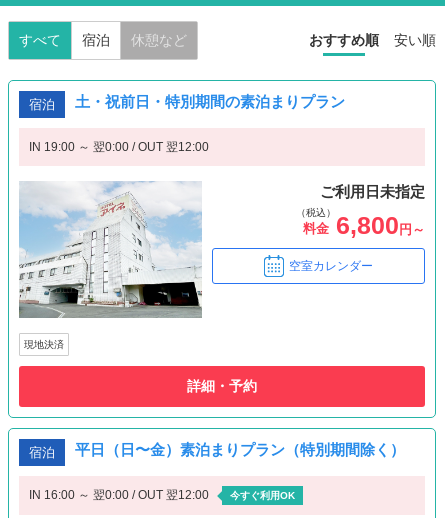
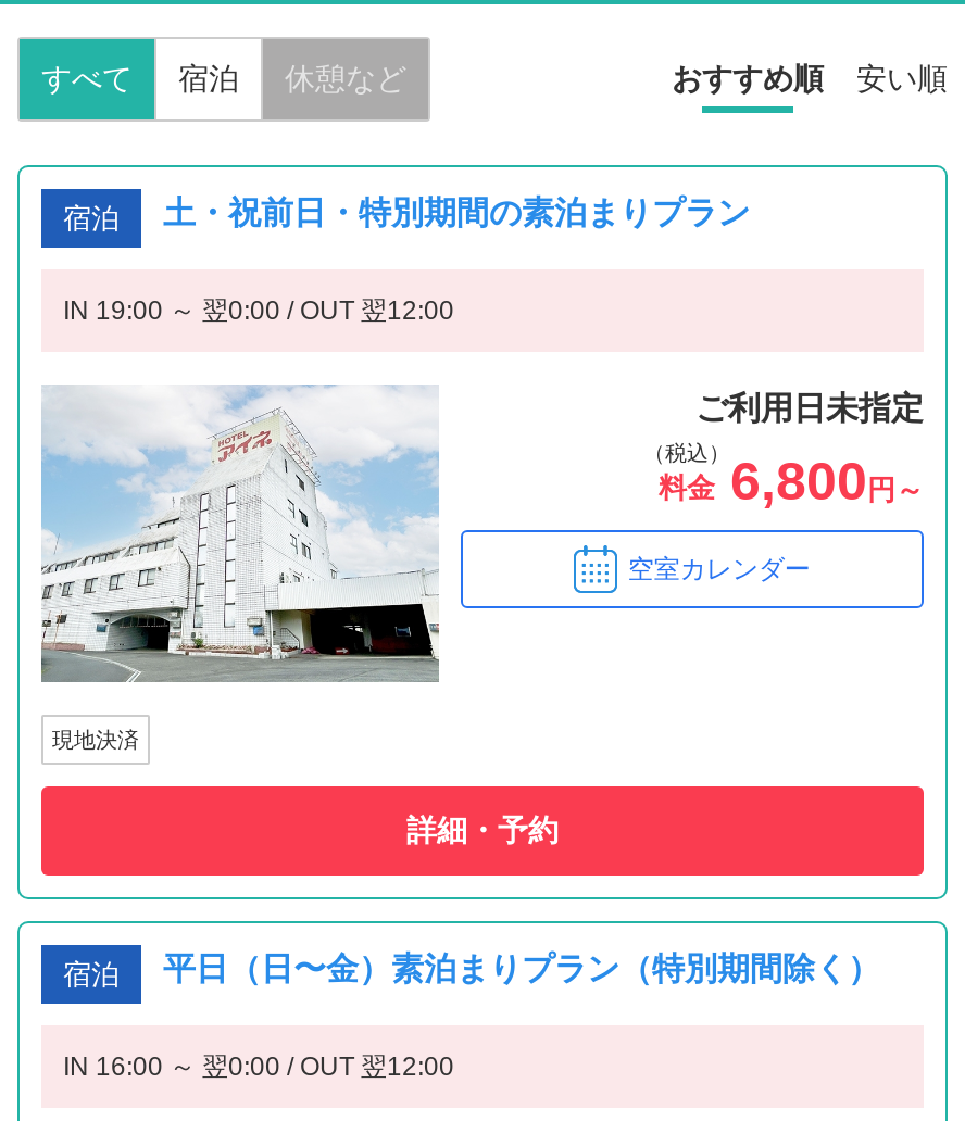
[230,490,295,501] 今すぐ利用OK -> none

